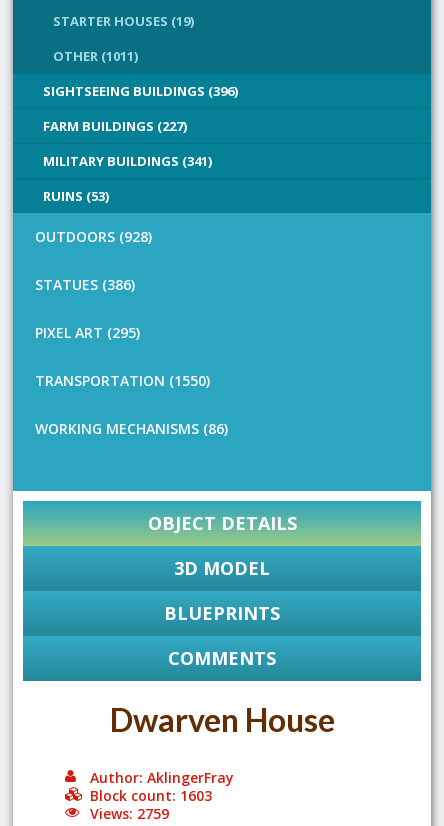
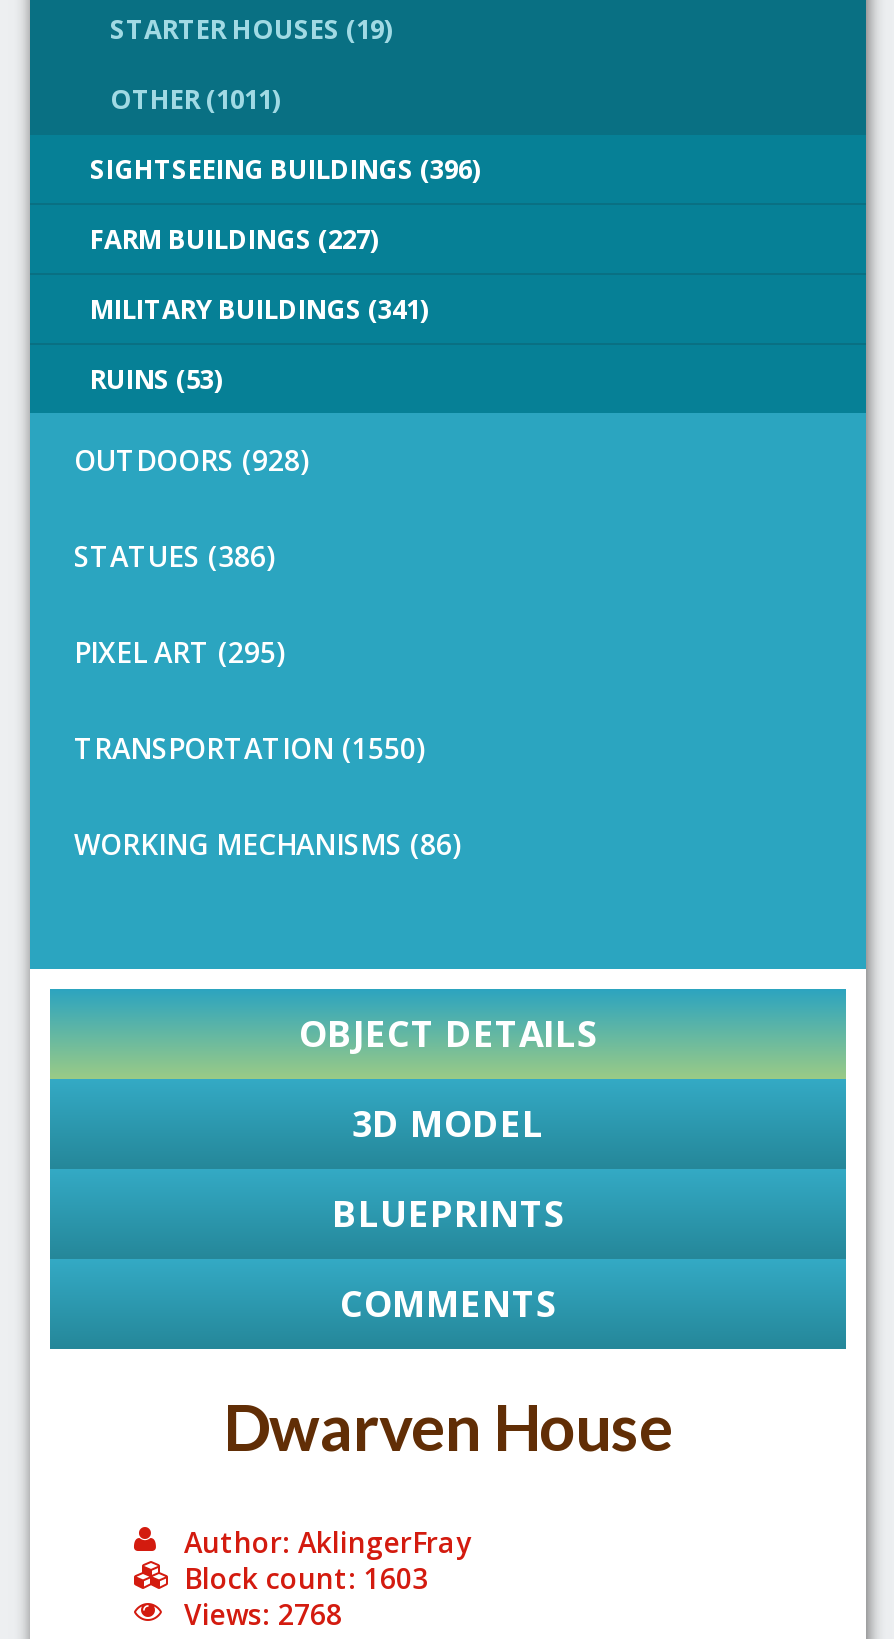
[90,804,169,823] Views: 2759 -> [184,1595,342,1633] Views: 2768

